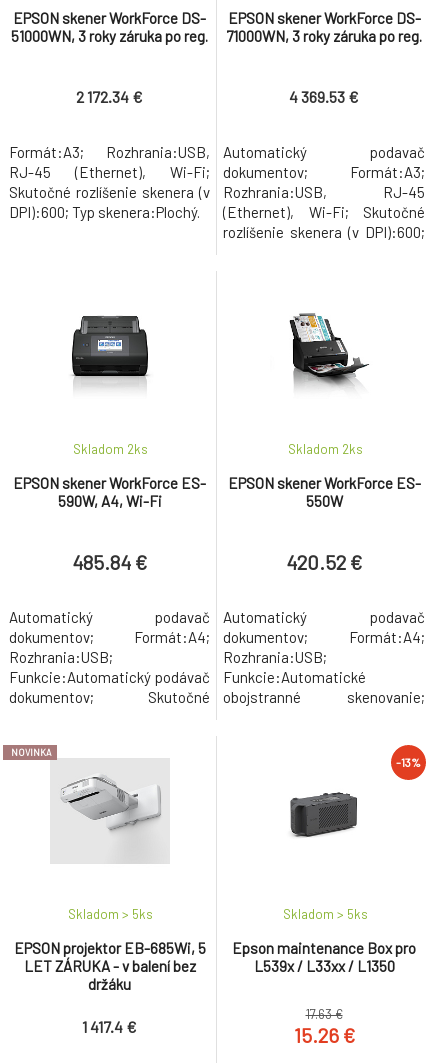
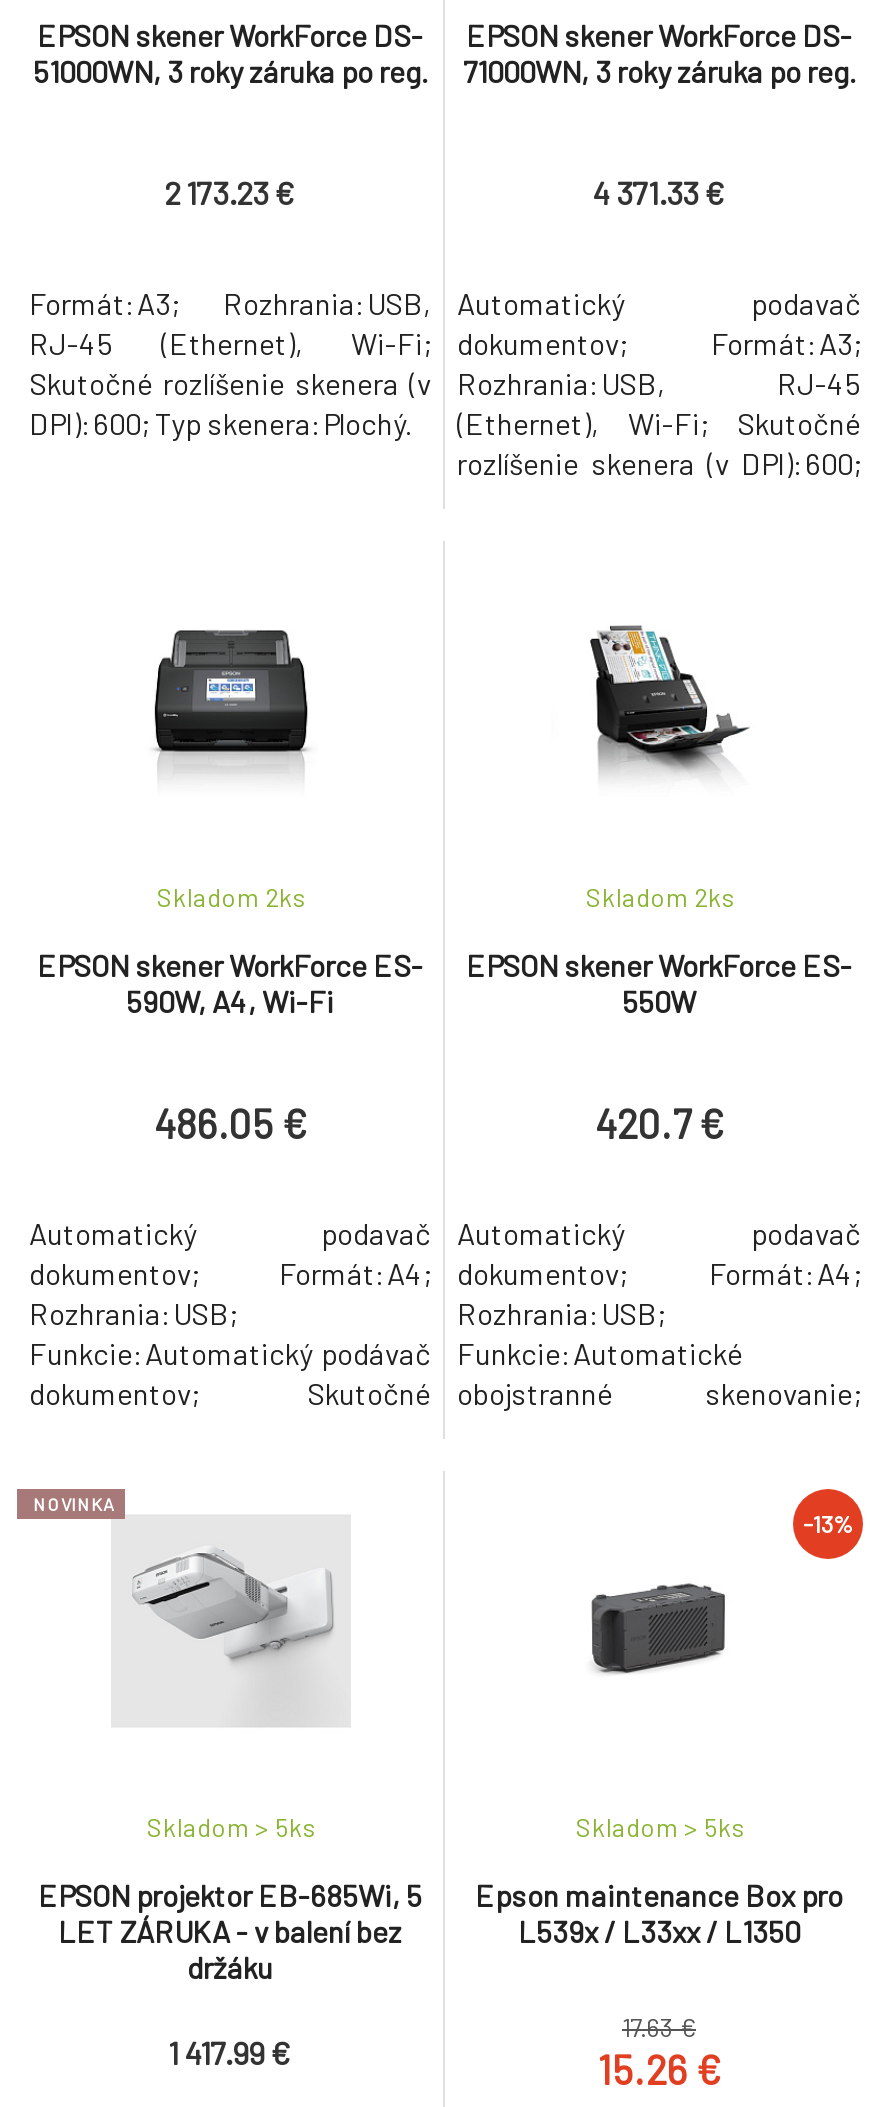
[76,87,143,106] 2 172.34 € -> [164,173,296,211] 2 173.23 €
[289,87,359,106] 4 369.53 € -> [592,173,726,211] 4 371.33 €
[72,549,147,573] 485.84 € -> [154,1098,306,1146] 486.05 €
[286,549,362,573] 420.52 € -> [595,1098,723,1146] 420.7 €
[82,1017,137,1036] 1 417.4 € -> [168,2033,292,2071] 1 417.99 €

